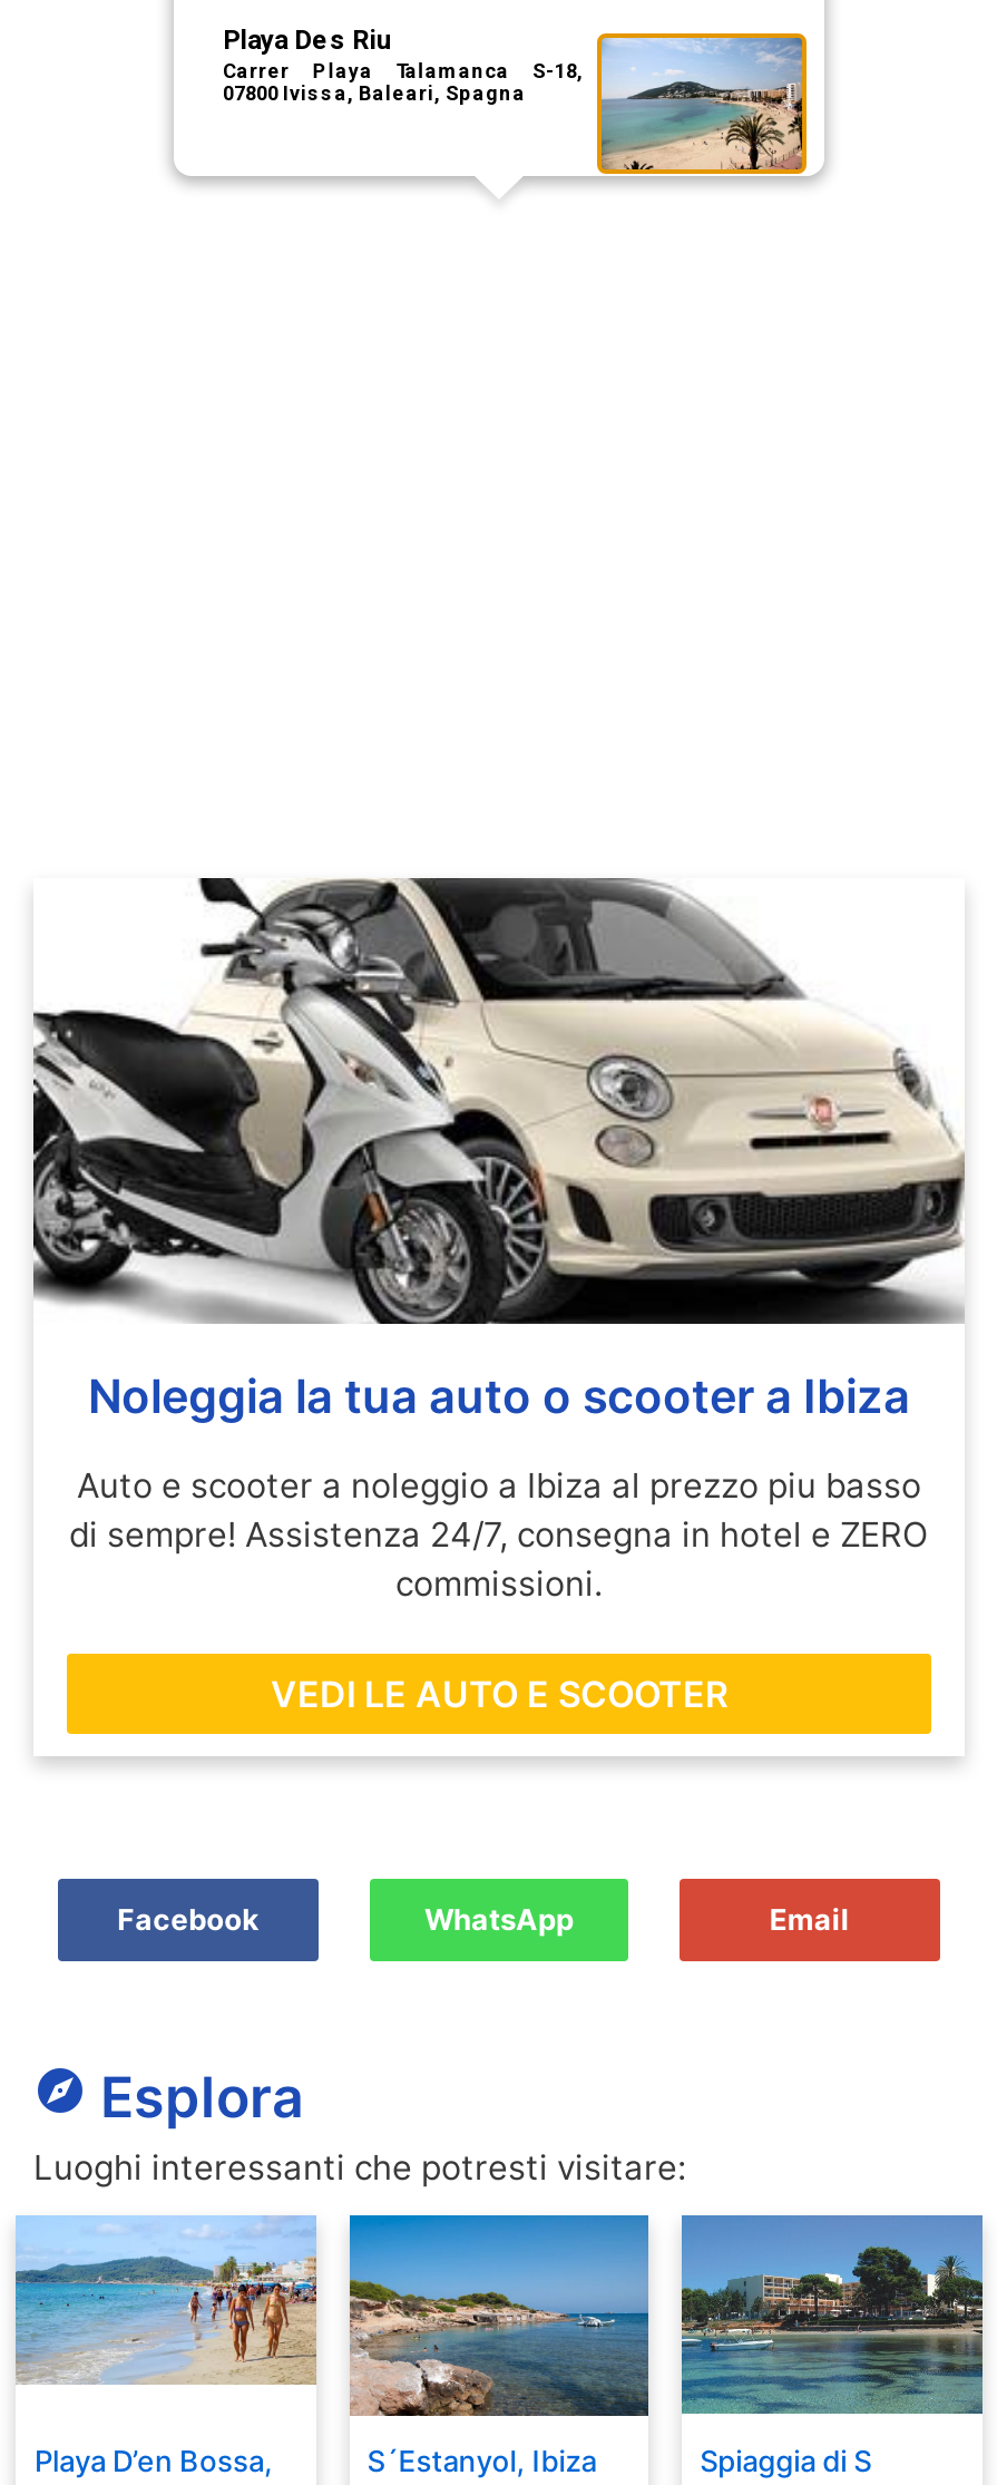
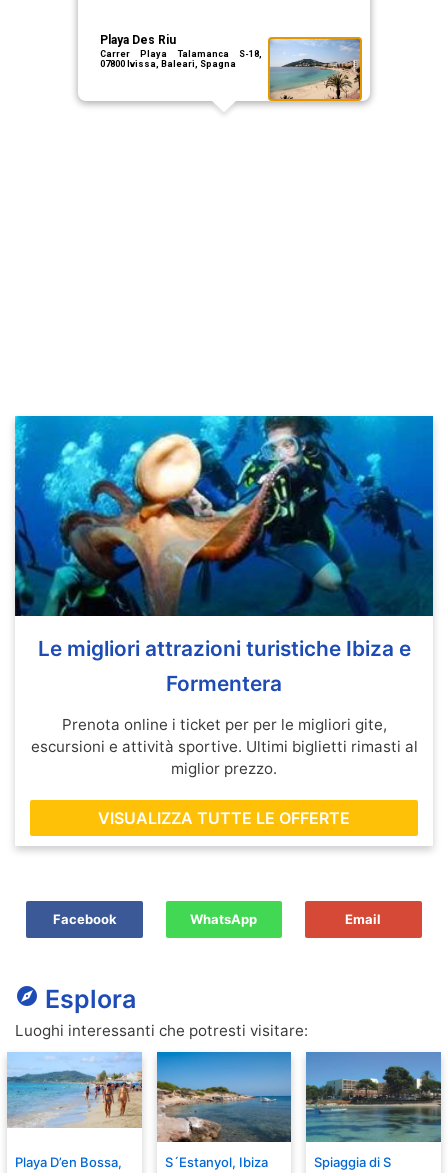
[31,876,965,1423] [image] | Noleggia la tua auto o scooter a Ibiza -> [14,415,434,696] [image] | Le migliori attrazioni turistiche Ibiza e | Formentera
[69,1465,929,1605] Auto e scooter a noleggio a Ibiza al prezzo piu basso | di sempre! Assistenza 24/7, consegna in hotel e ZERO | commissioni. -> [30,715,417,778] Prenota online i ticket per per le migliori gite, | escursioni e attività sportive. Ultimi biglietti rimasti al | miglior prezzo.
[271,1672,727,1717] VEDI LE AUTO E SCOOTER -> [98,808,350,828] VISUALIZZA TUTTE LE OFFERTE

